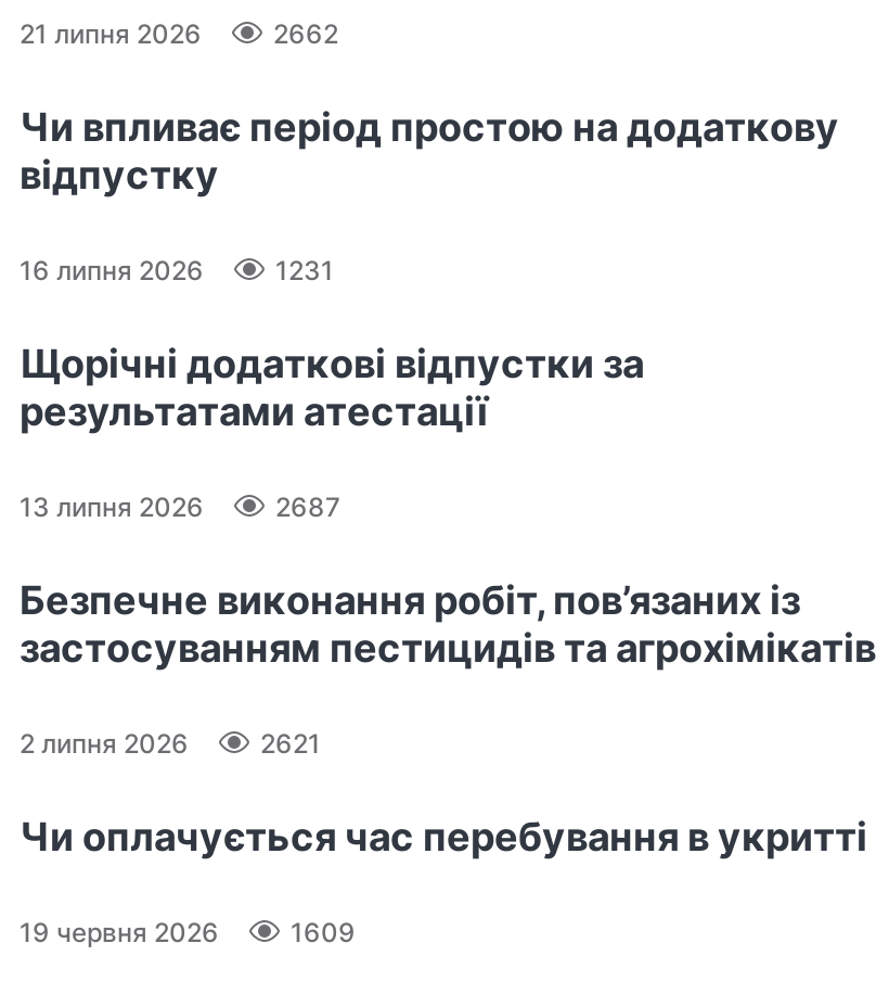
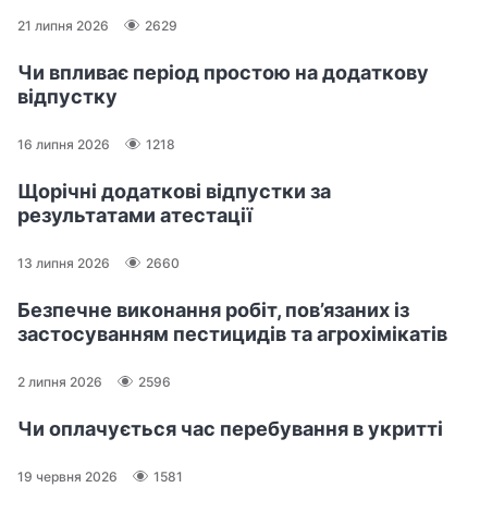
[273,16,338,49] 2662 -> [145,17,177,33] 2629
[275,253,334,285] 1231 -> [146,136,175,152] 1218
[275,489,340,522] 2687 -> [146,254,180,271] 2660
[260,726,321,759] 2621 -> [138,373,171,389] 2596
[291,915,356,947] 1609 -> [153,468,183,484] 1581

